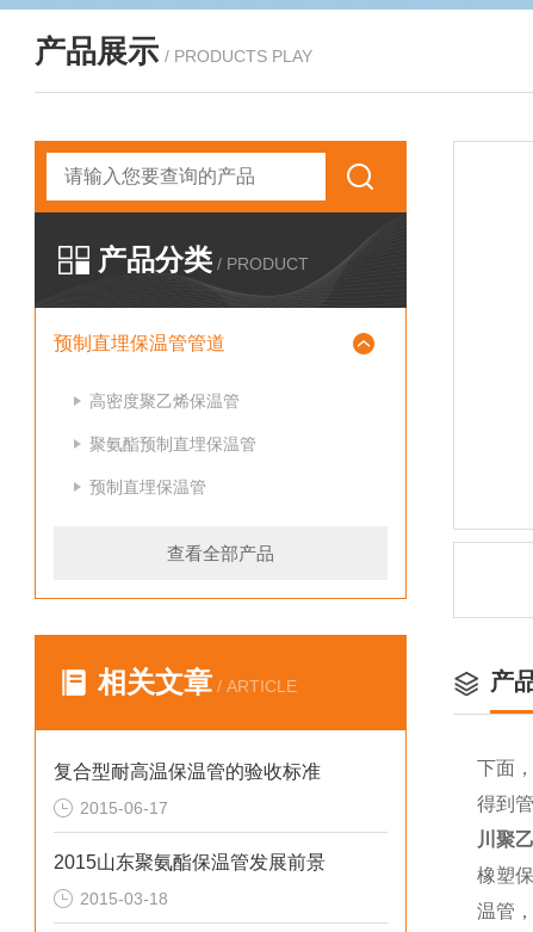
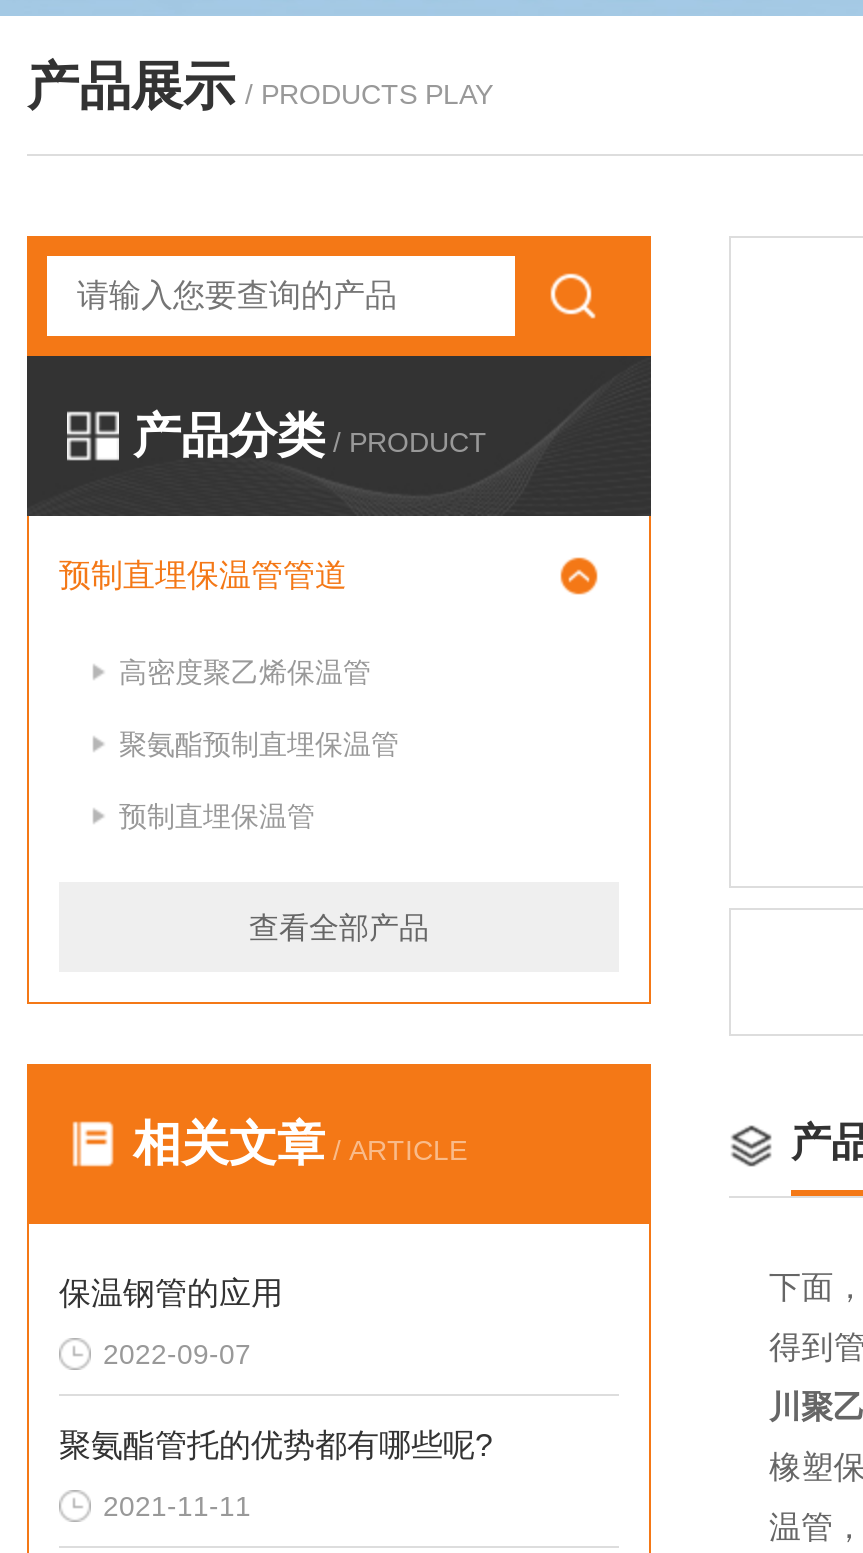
[54,761,321,782] 复合型耐高温保温管的验收标准 -> [59,1276,283,1310] 保温钢管的应用
[80,798,168,817] 2015-06-17 -> [103,1338,251,1370] 2022-09-07
[54,852,326,872] 2015山东聚氨酯保温管发展前景 -> [59,1428,493,1462] 聚氨酯管托的优势都有哪些呢?
[80,889,168,908] 2015-03-18 -> [103,1490,251,1522] 2021-11-11

